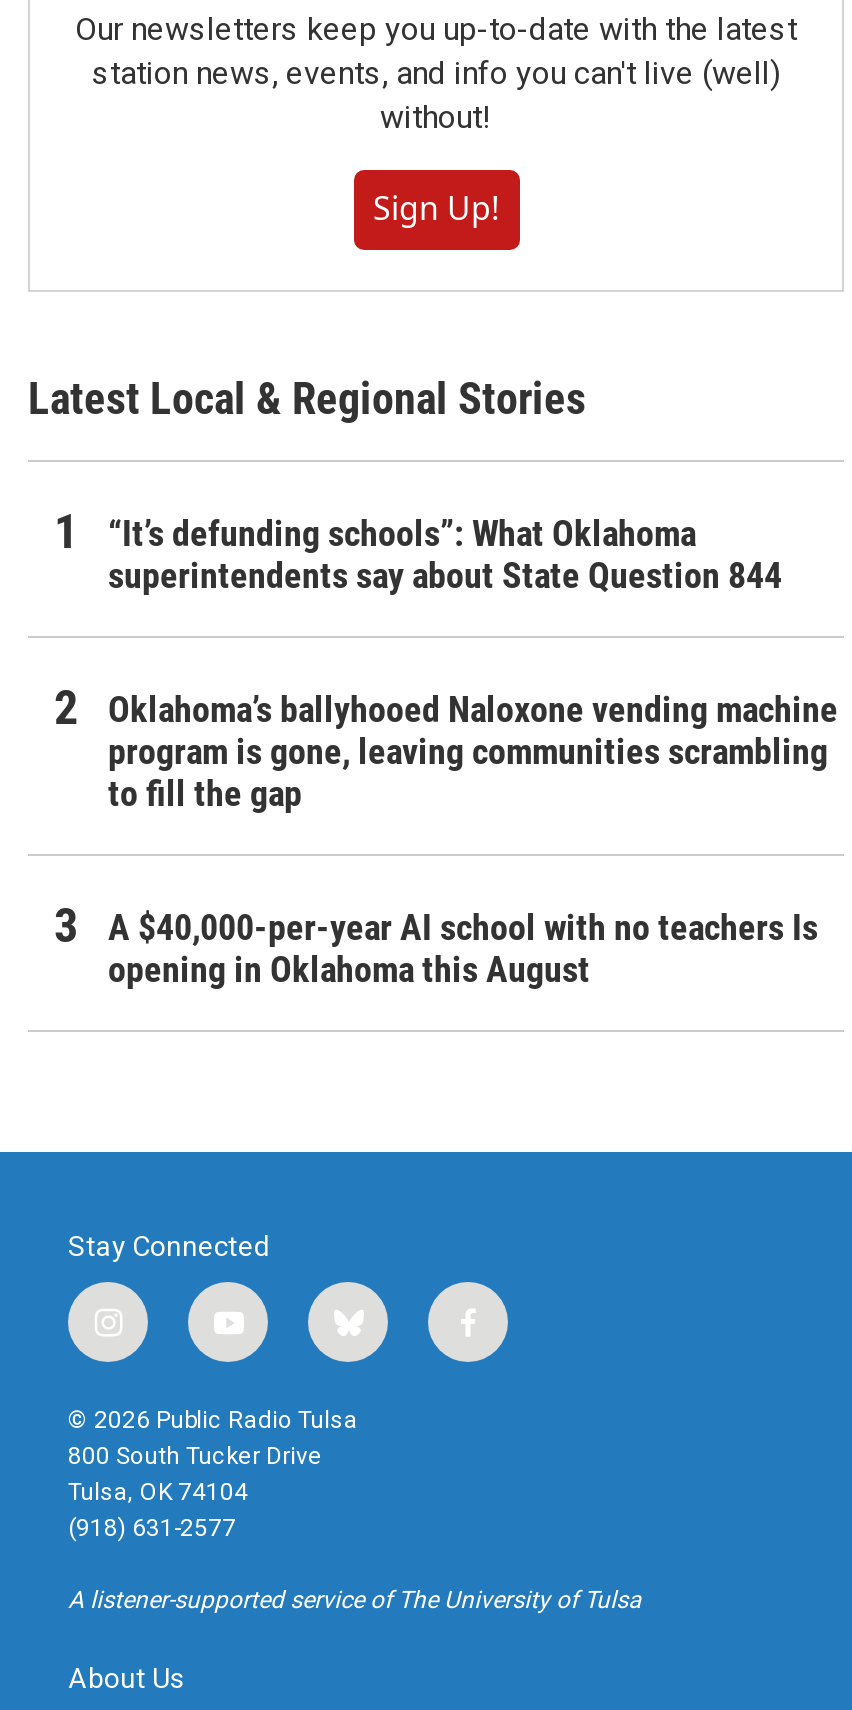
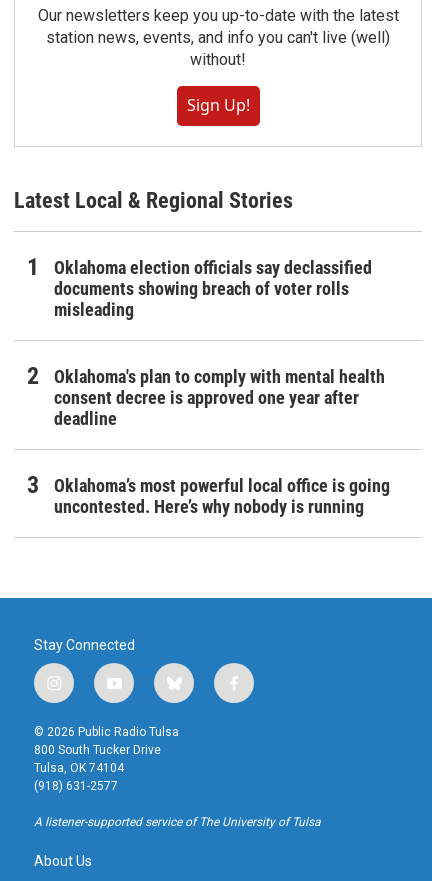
[108,513,782,597] “It’s defunding schools”: What Oklahoma | superintendents say about State Question 844 -> [54,257,372,320] Oklahoma election officials say declassified | documents showing breach of voter rolls | misleading
[108,689,838,815] Oklahoma’s ballyhooed Naloxone vending machine | program is gone, leaving communities scrambling | to fill the gap -> [54,366,385,429] Oklahoma's plan to comply with mental health | consent decree is approved one year after | deadline
[108,907,818,991] A $40,000-per-year AI school with no teachers Is | opening in Oklahoma this August -> [54,475,390,517] Oklahoma’s most powerful local office is going | uncontested. Here’s why nobody is running

